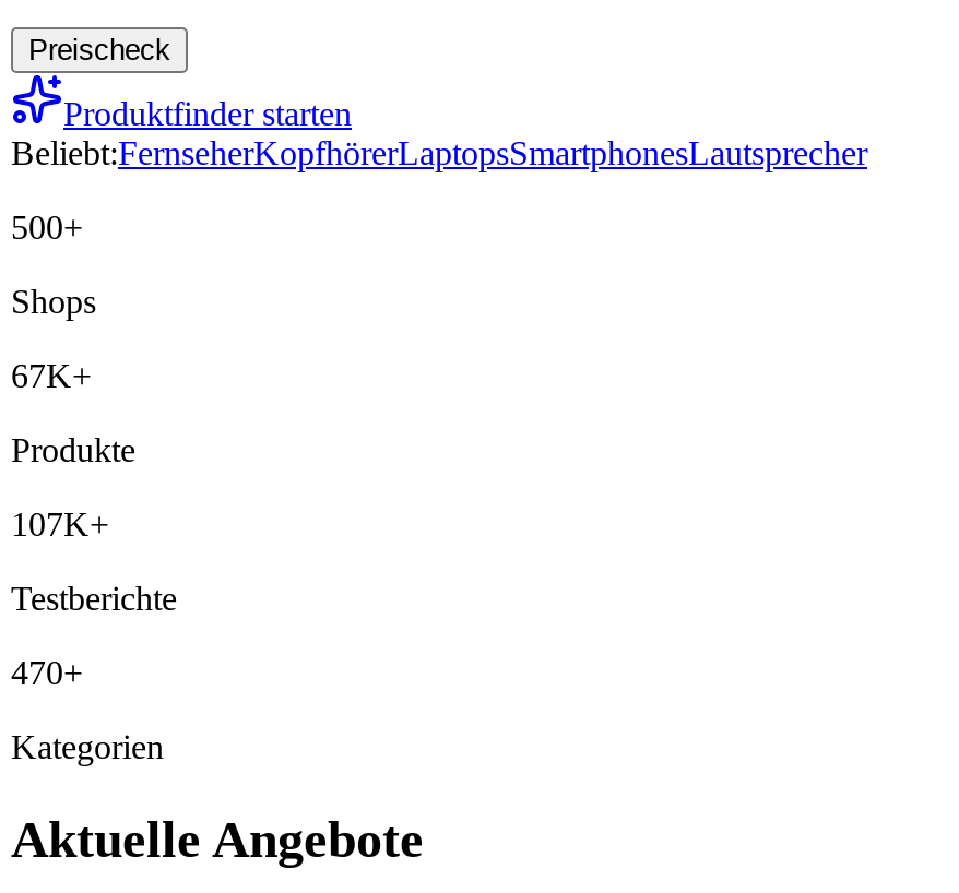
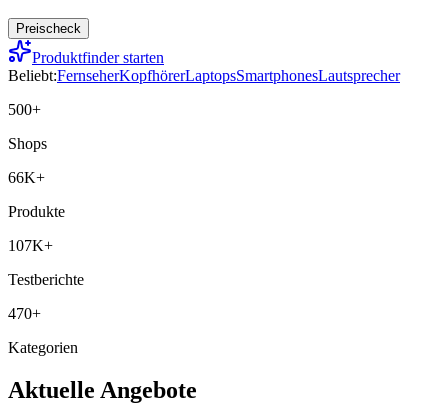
[11,357,92,394] 67K+ -> [8,169,45,186] 66K+

